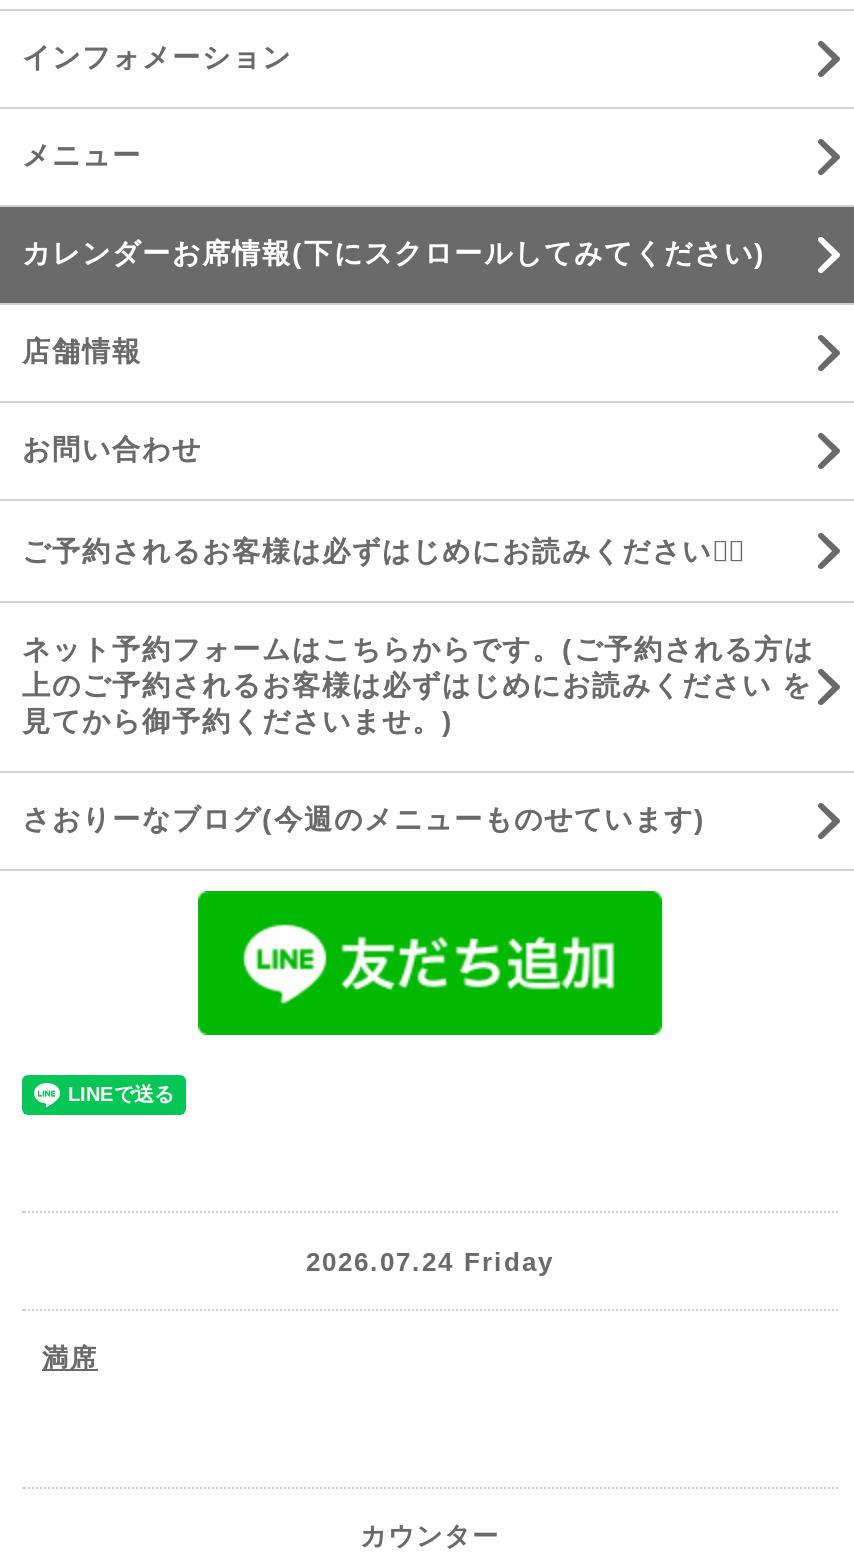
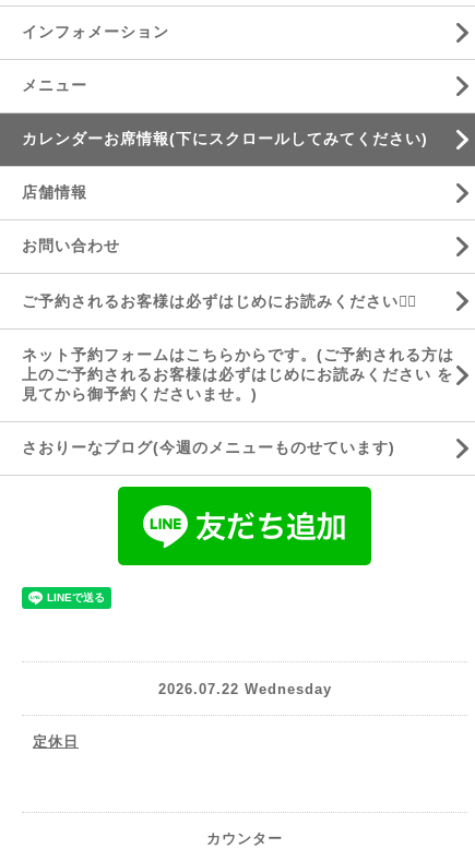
[306,1246,554,1276] 2026.07.24 Friday -> [158,680,331,697] 2026.07.22 Wednesday
[42,1343,98,1373] 満席 -> [33,733,79,750] 定休日

